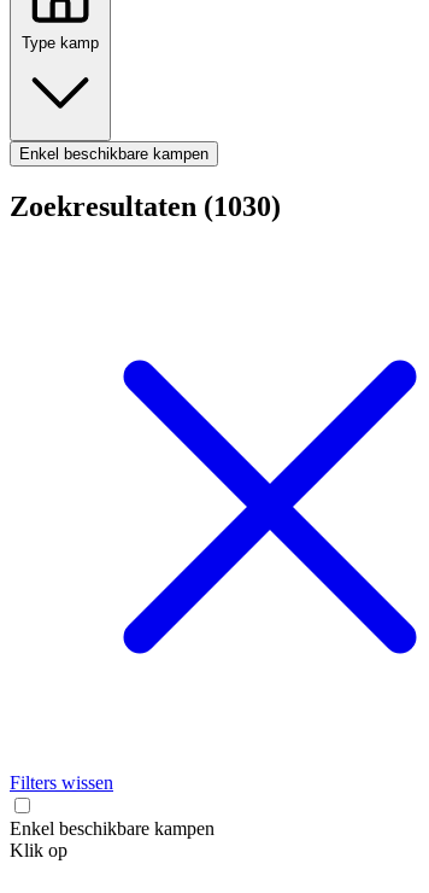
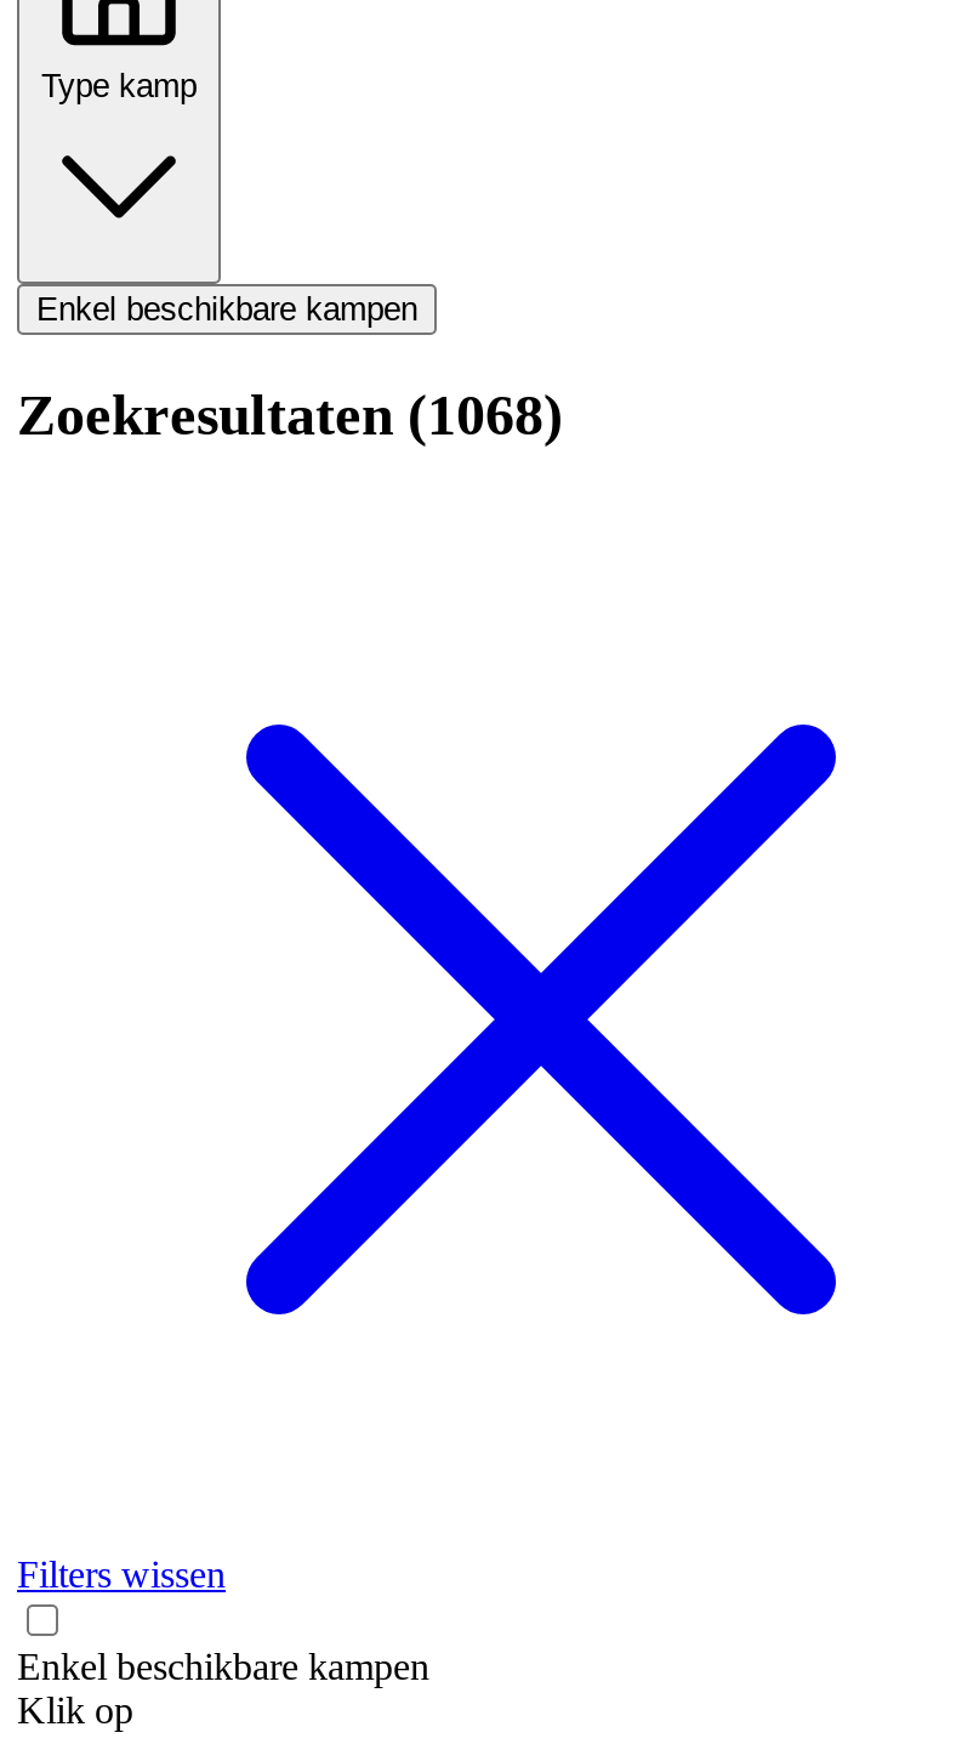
[10,190,281,221] Zoekresultaten (1030) -> [17,382,563,445] Zoekresultaten (1068)

